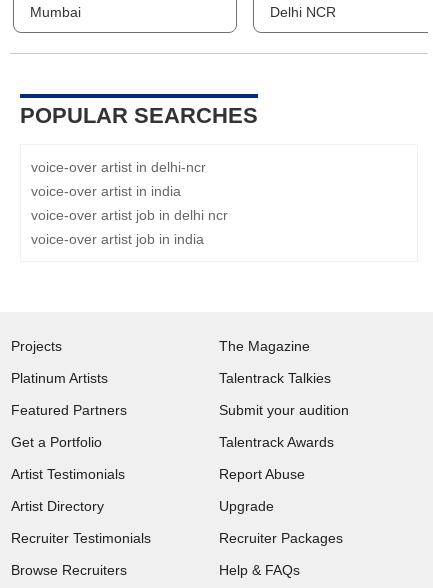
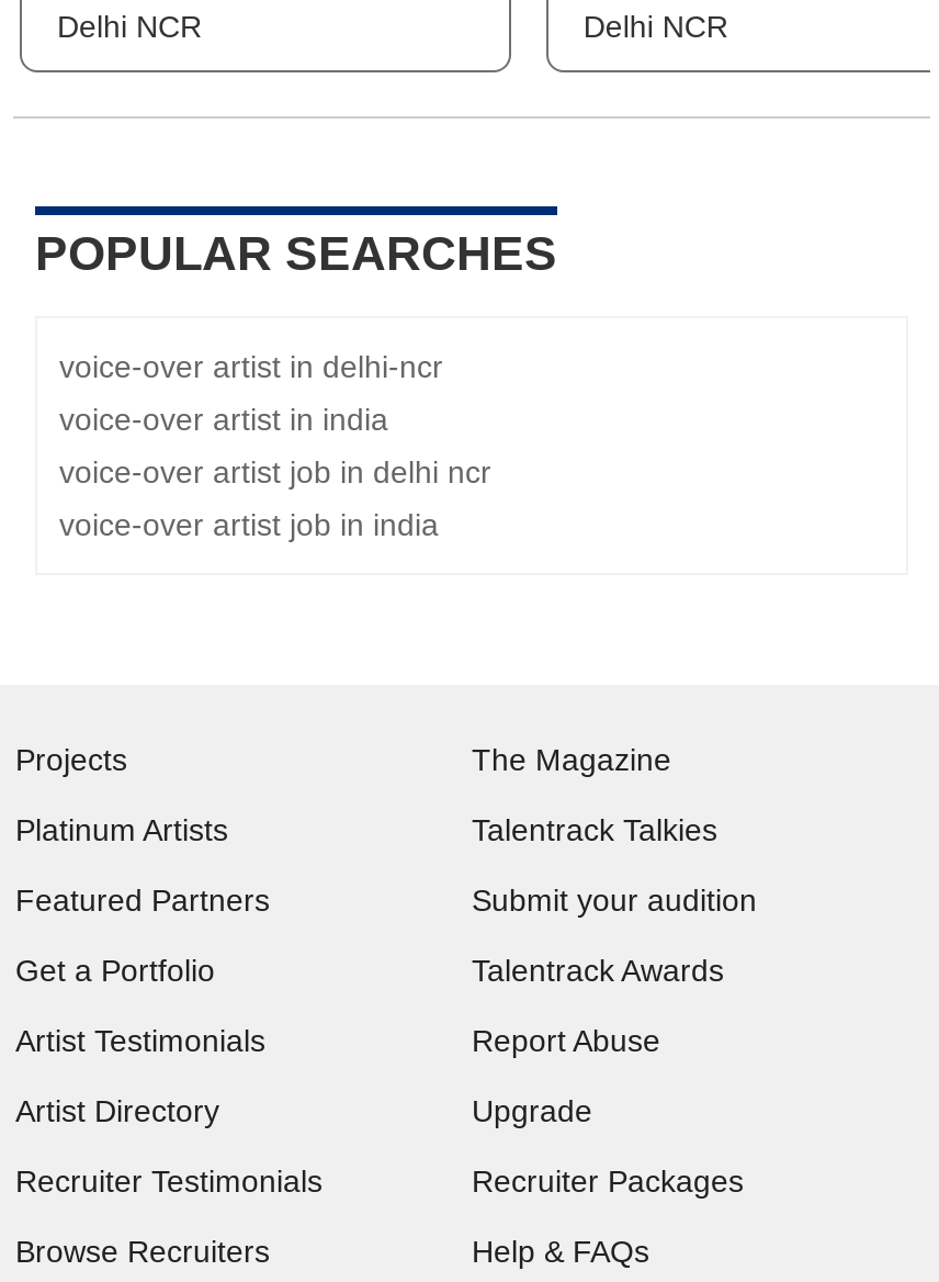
[30,4,81,20] Mumbai -> [57,9,202,44] Delhi NCR

